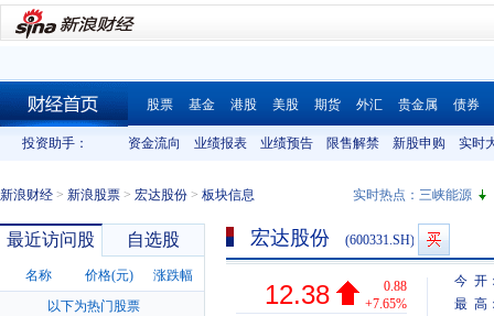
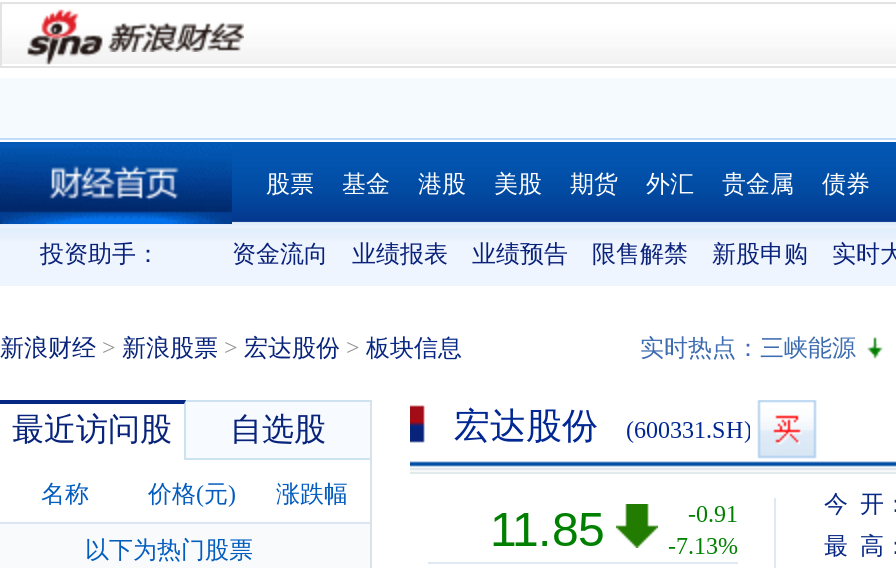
[265,280,330,309] 12.38 -> [490,502,604,556] 11.85
[384,279,407,294] 0.88 -> [688,500,738,528] -0.91
[365,296,407,312] +7.65% -> [668,532,738,560] -7.13%

